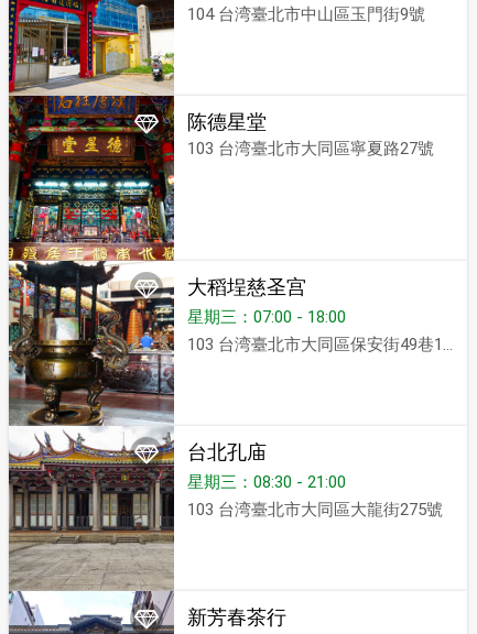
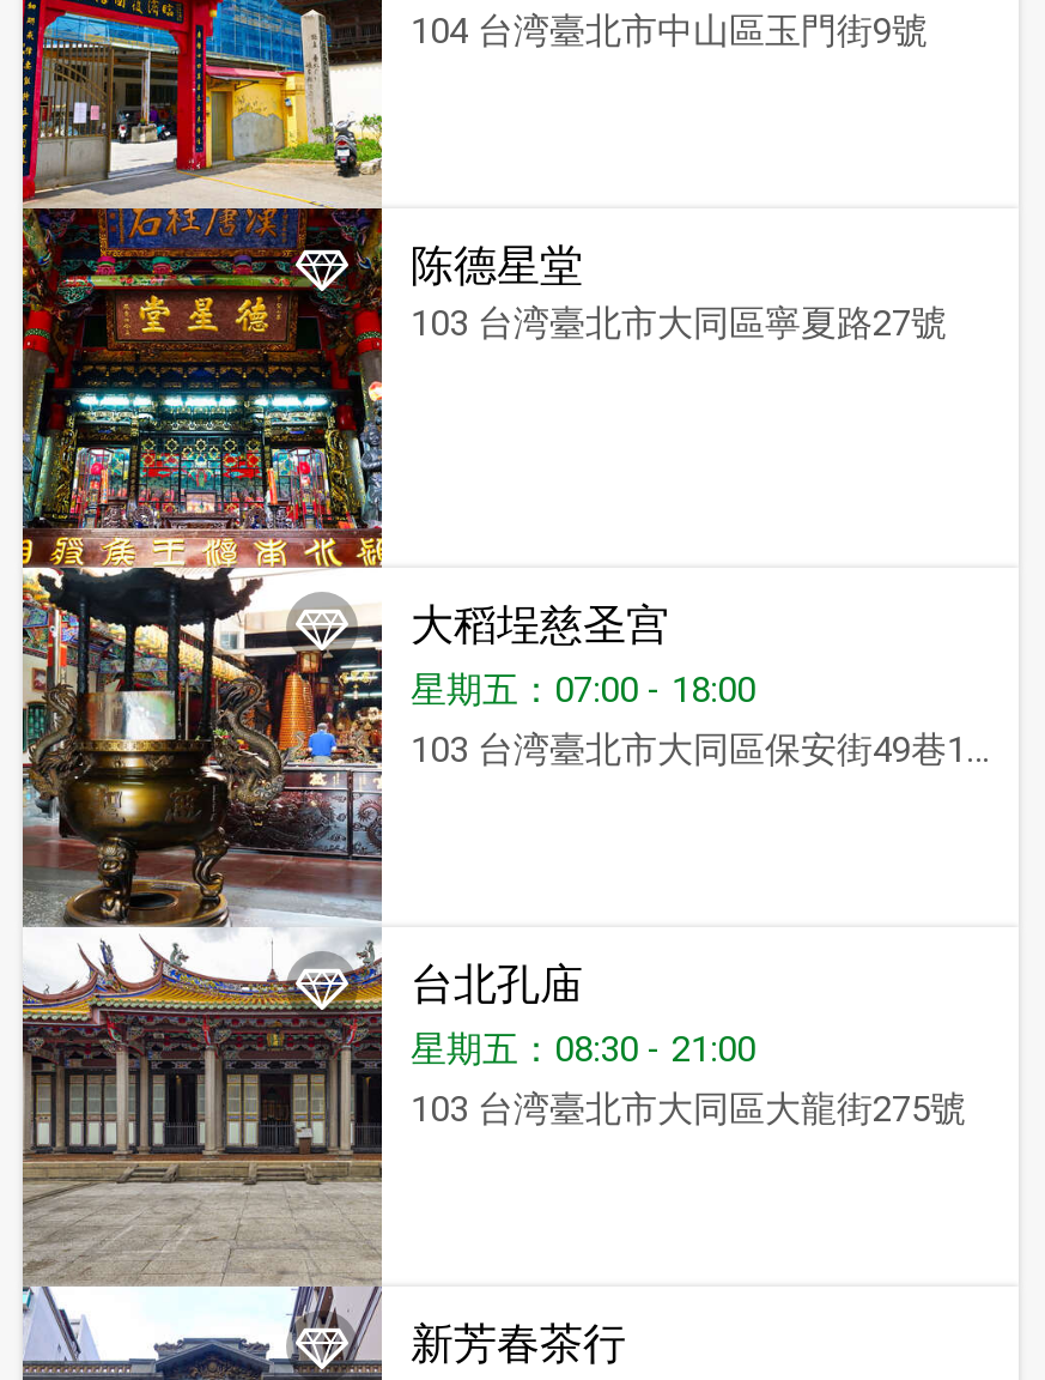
[187,307,346,327] 星期三：07:00 - 18:00 -> [411,668,755,712] 星期五：07:00 - 18:00
[187,472,346,492] 星期三：08:30 - 21:00 -> [411,1028,755,1071] 星期五：08:30 - 21:00

